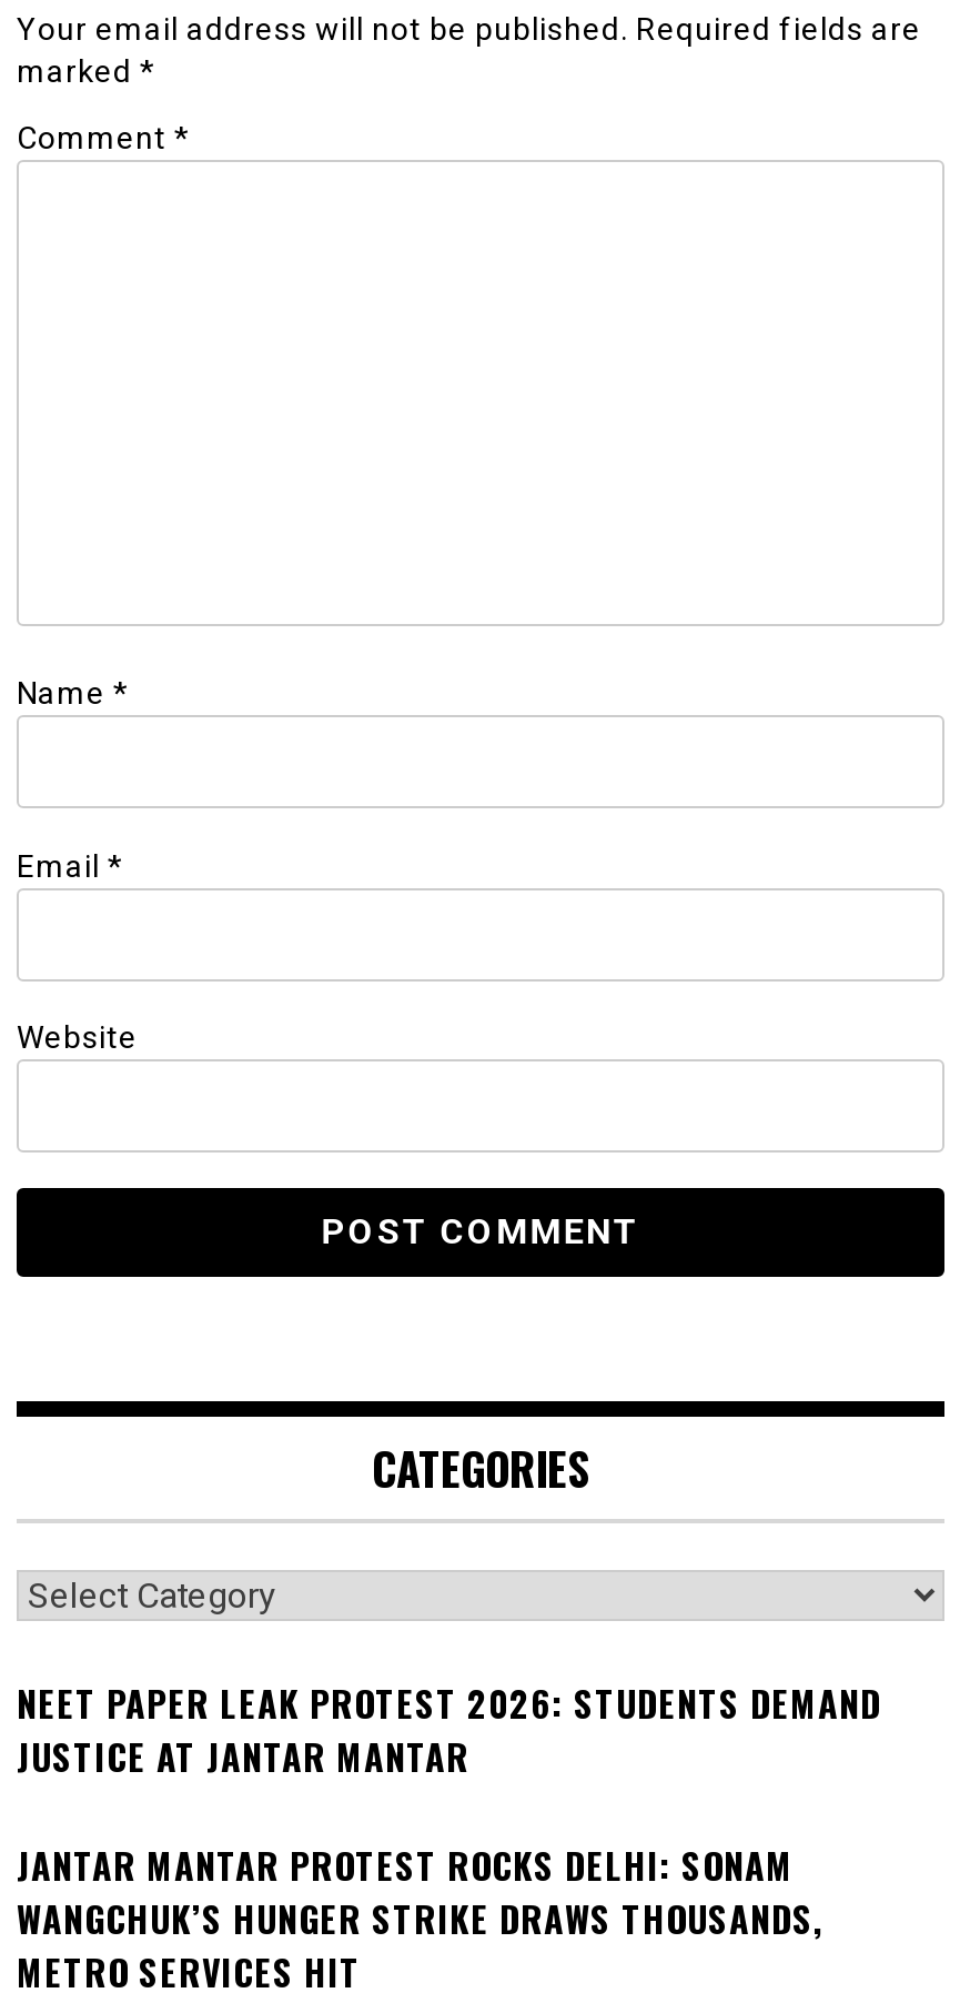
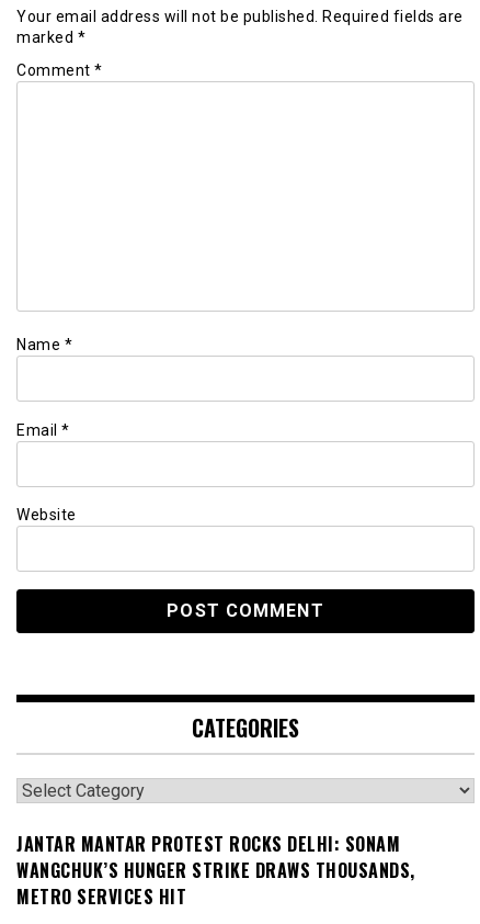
[17,1677,881,1783] NEET PAPER LEAK PROTEST 2026: STUDENTS DEMAND | JUSTICE AT JANTAR MANTAR -> none

